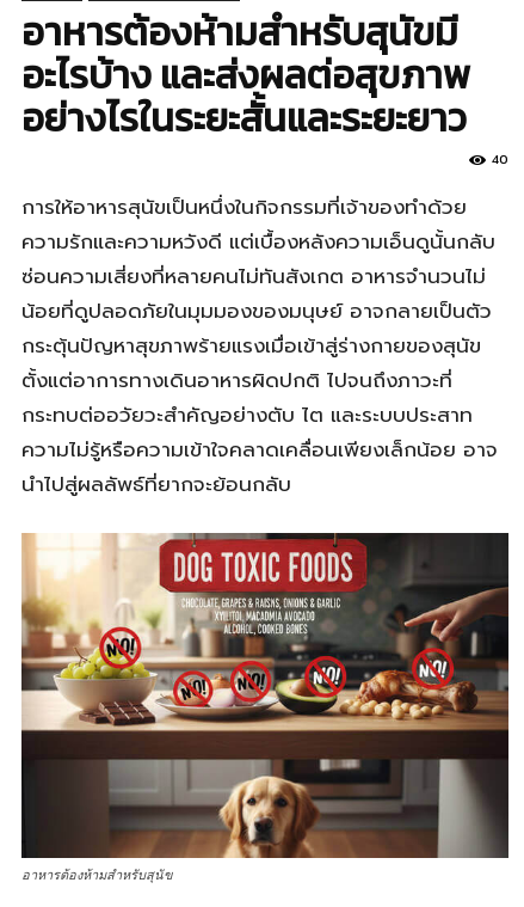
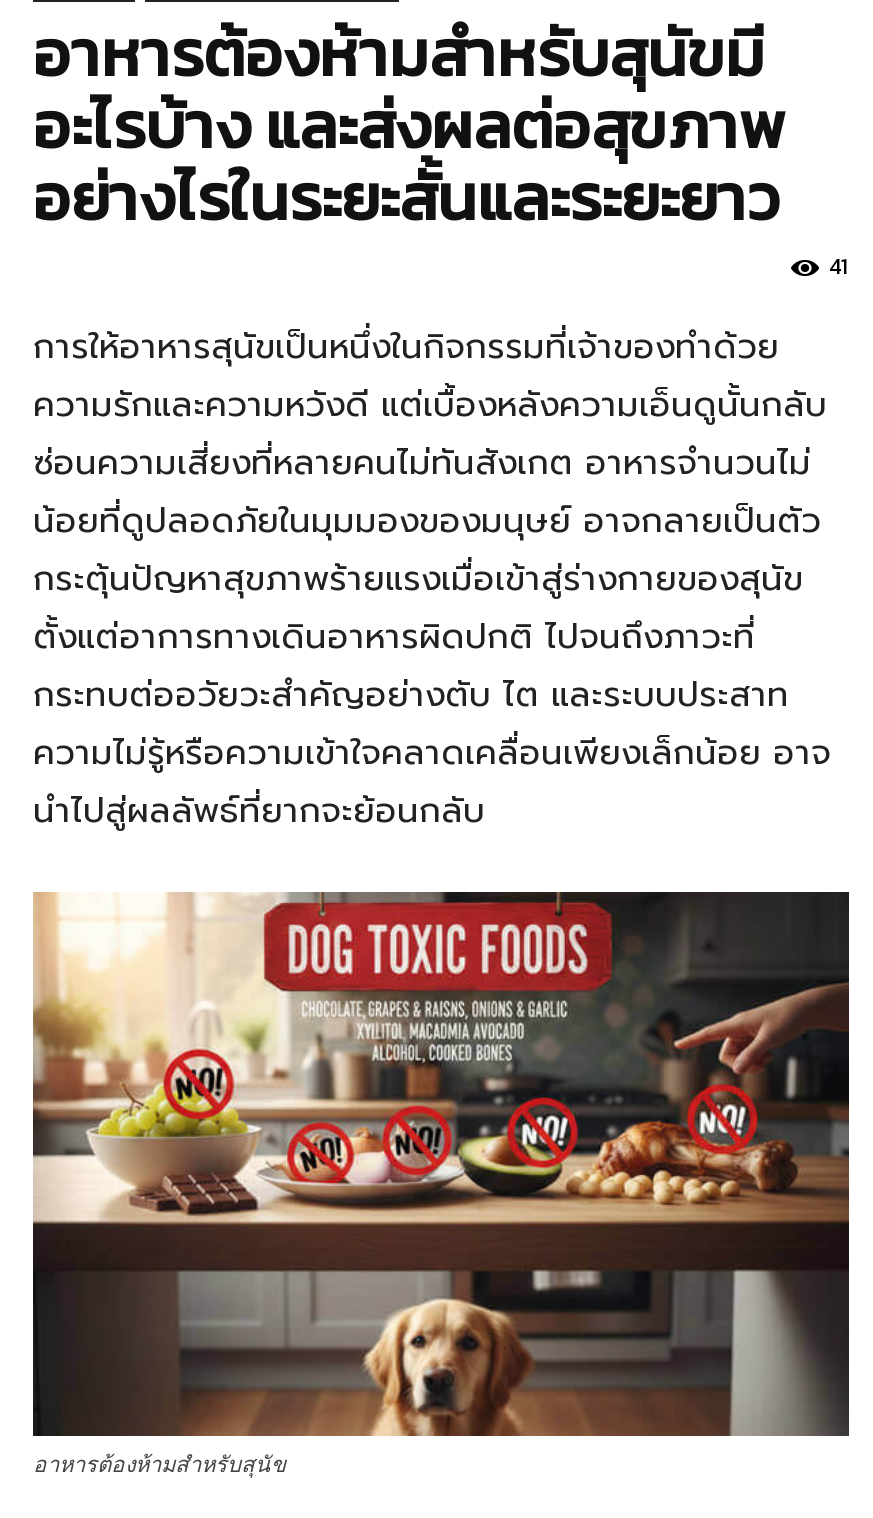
[492,149,508,168] 40 -> [829,250,849,282] 41

